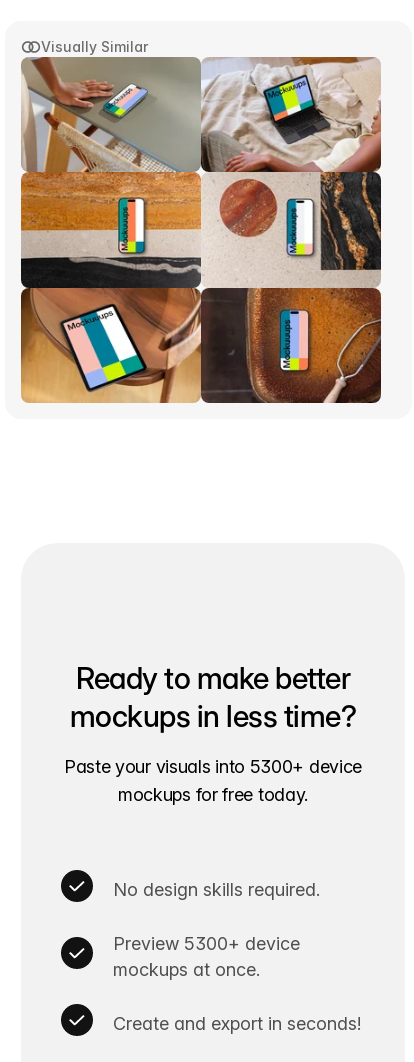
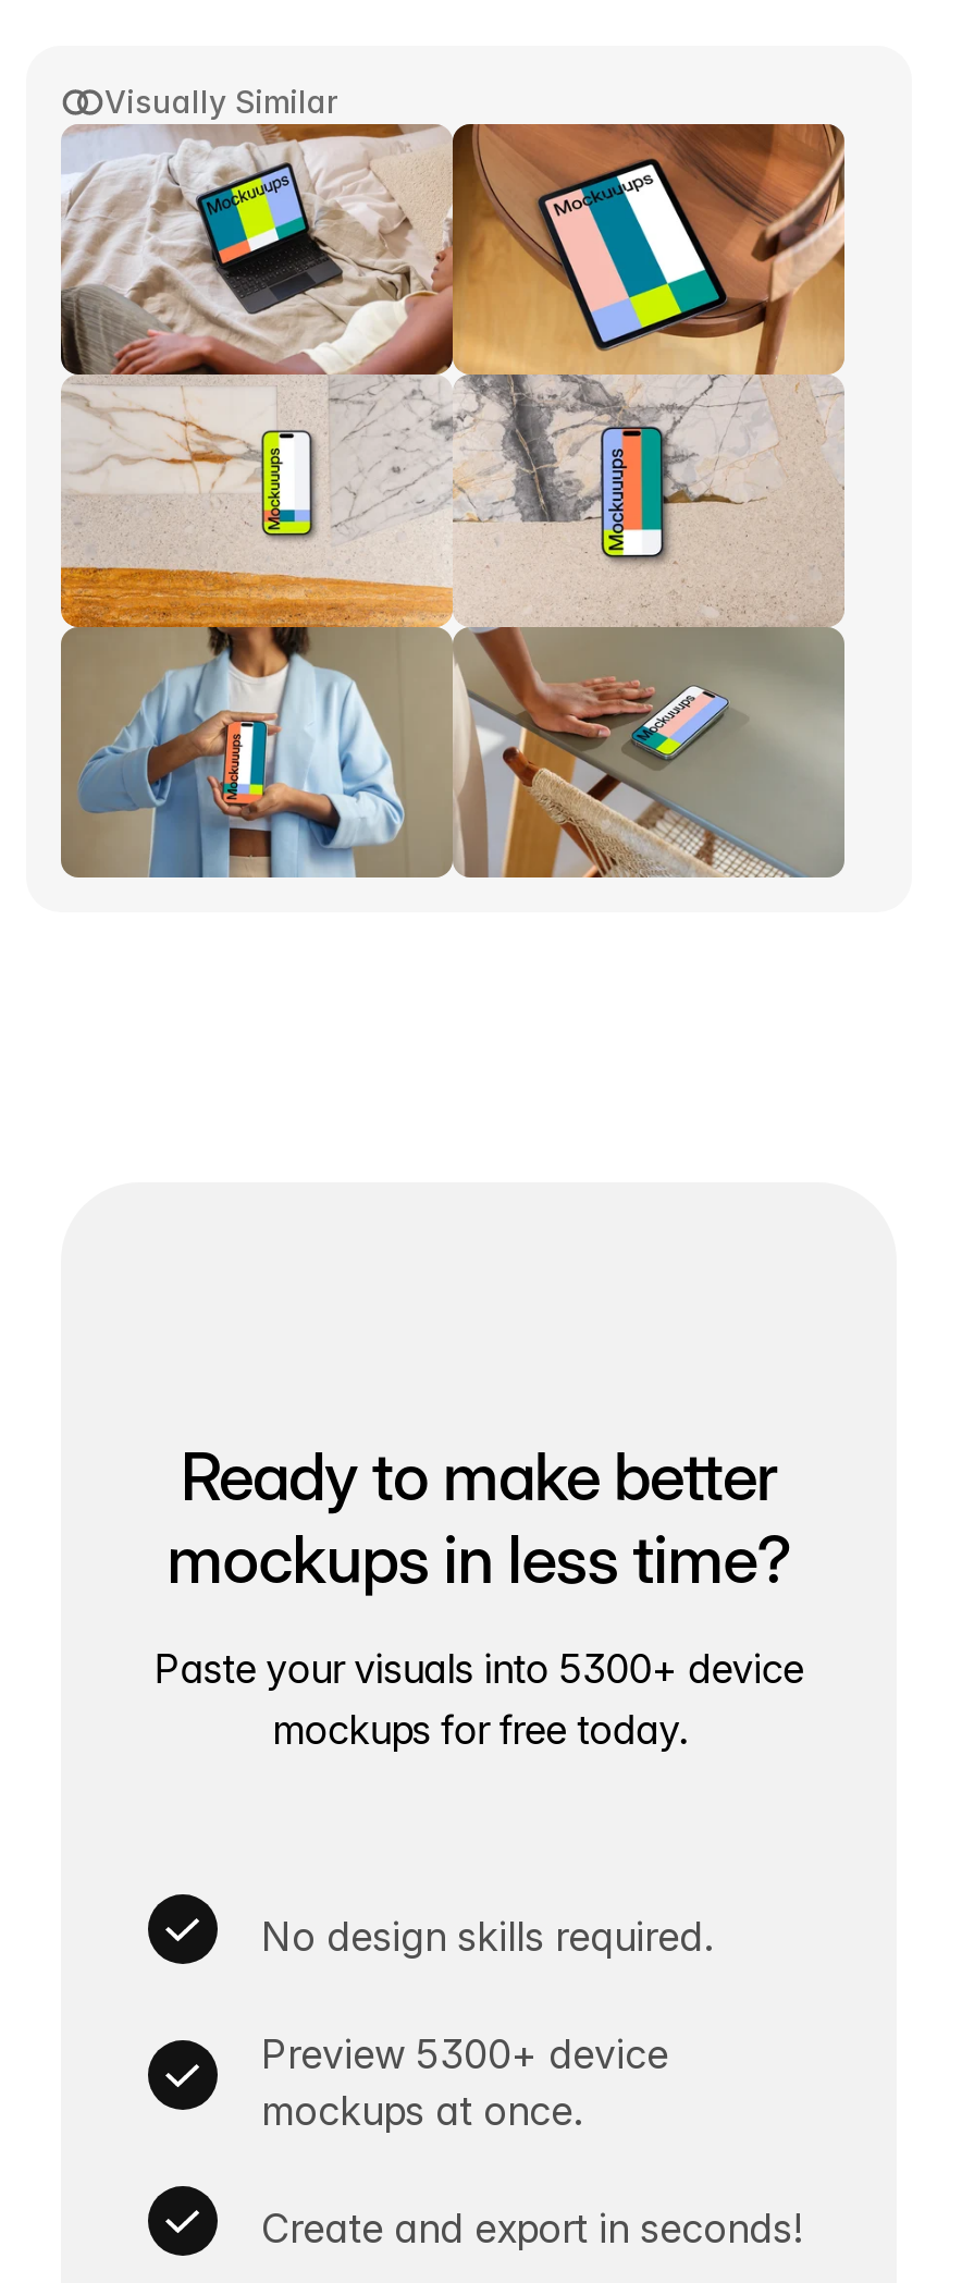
[20,57,382,404] [image] -> [59,122,847,880] [image]

